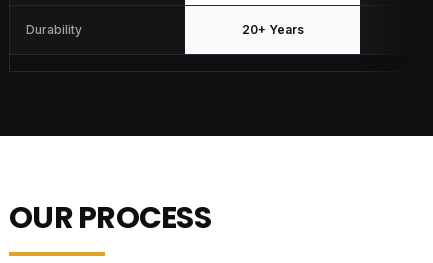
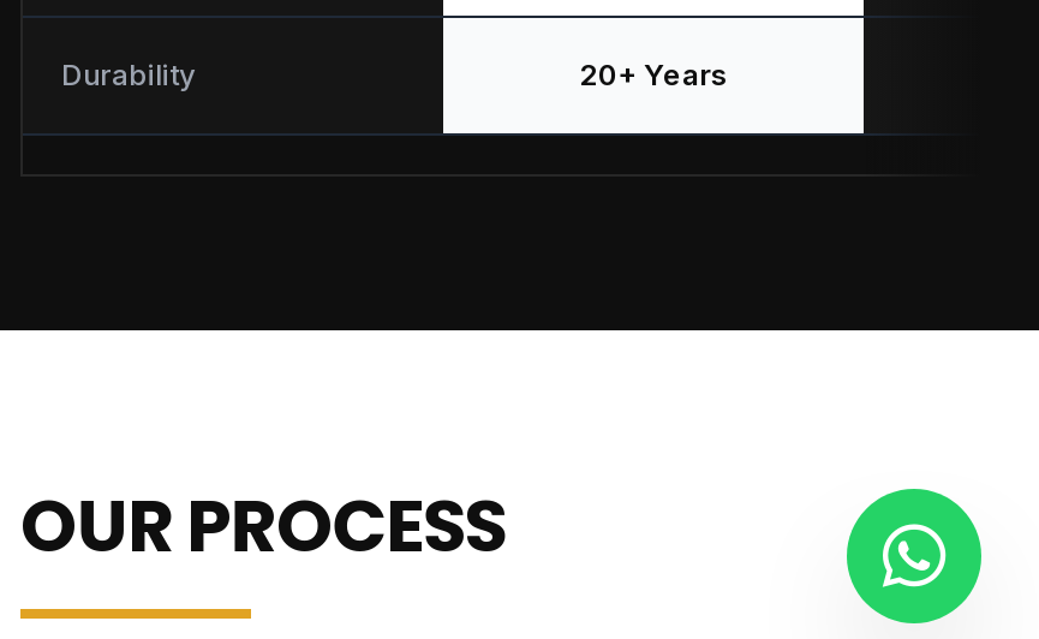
none -> [844,486,984,626] [image]

